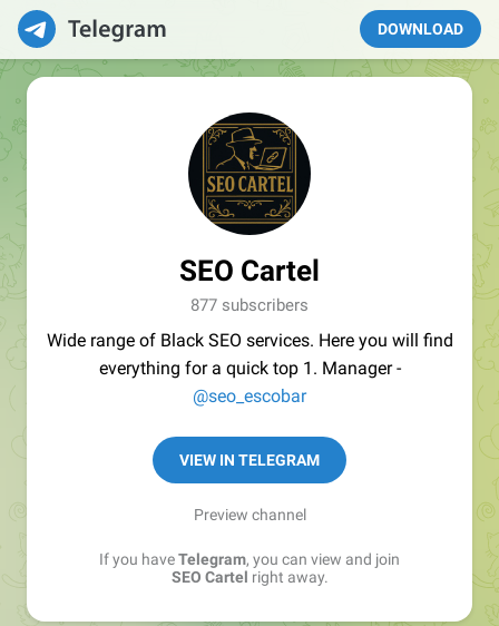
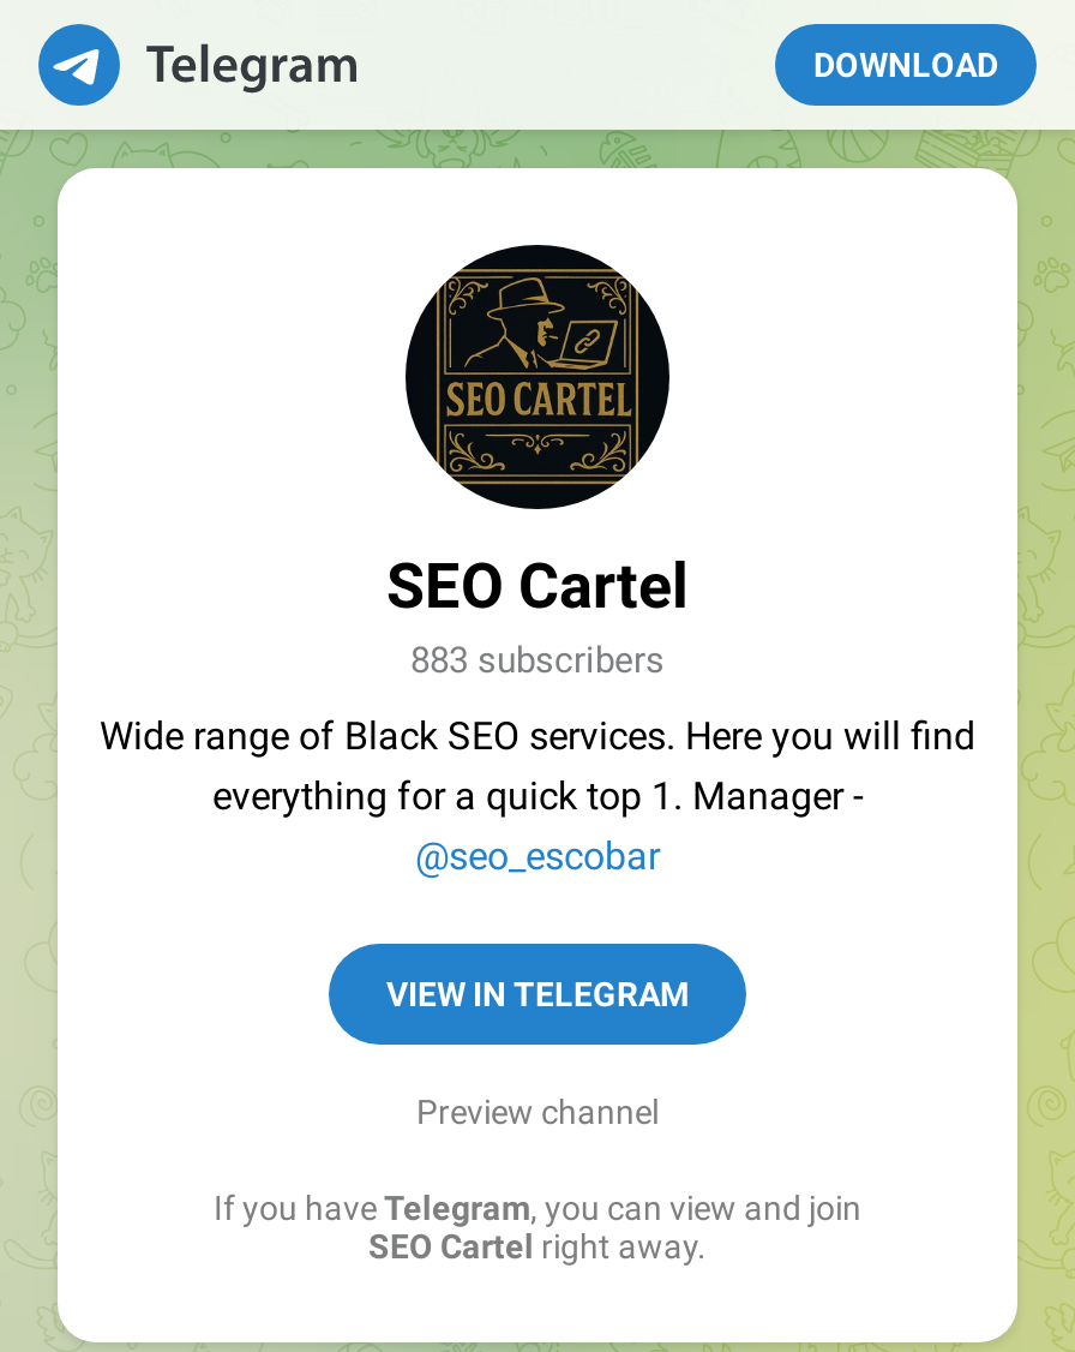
[190,295,309,315] 877 subscribers -> [410,639,665,682] 883 subscribers

